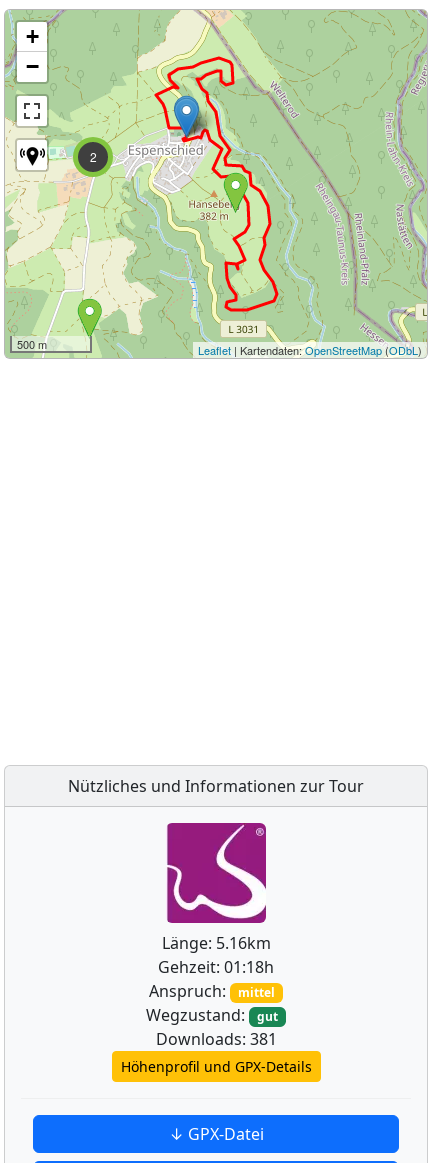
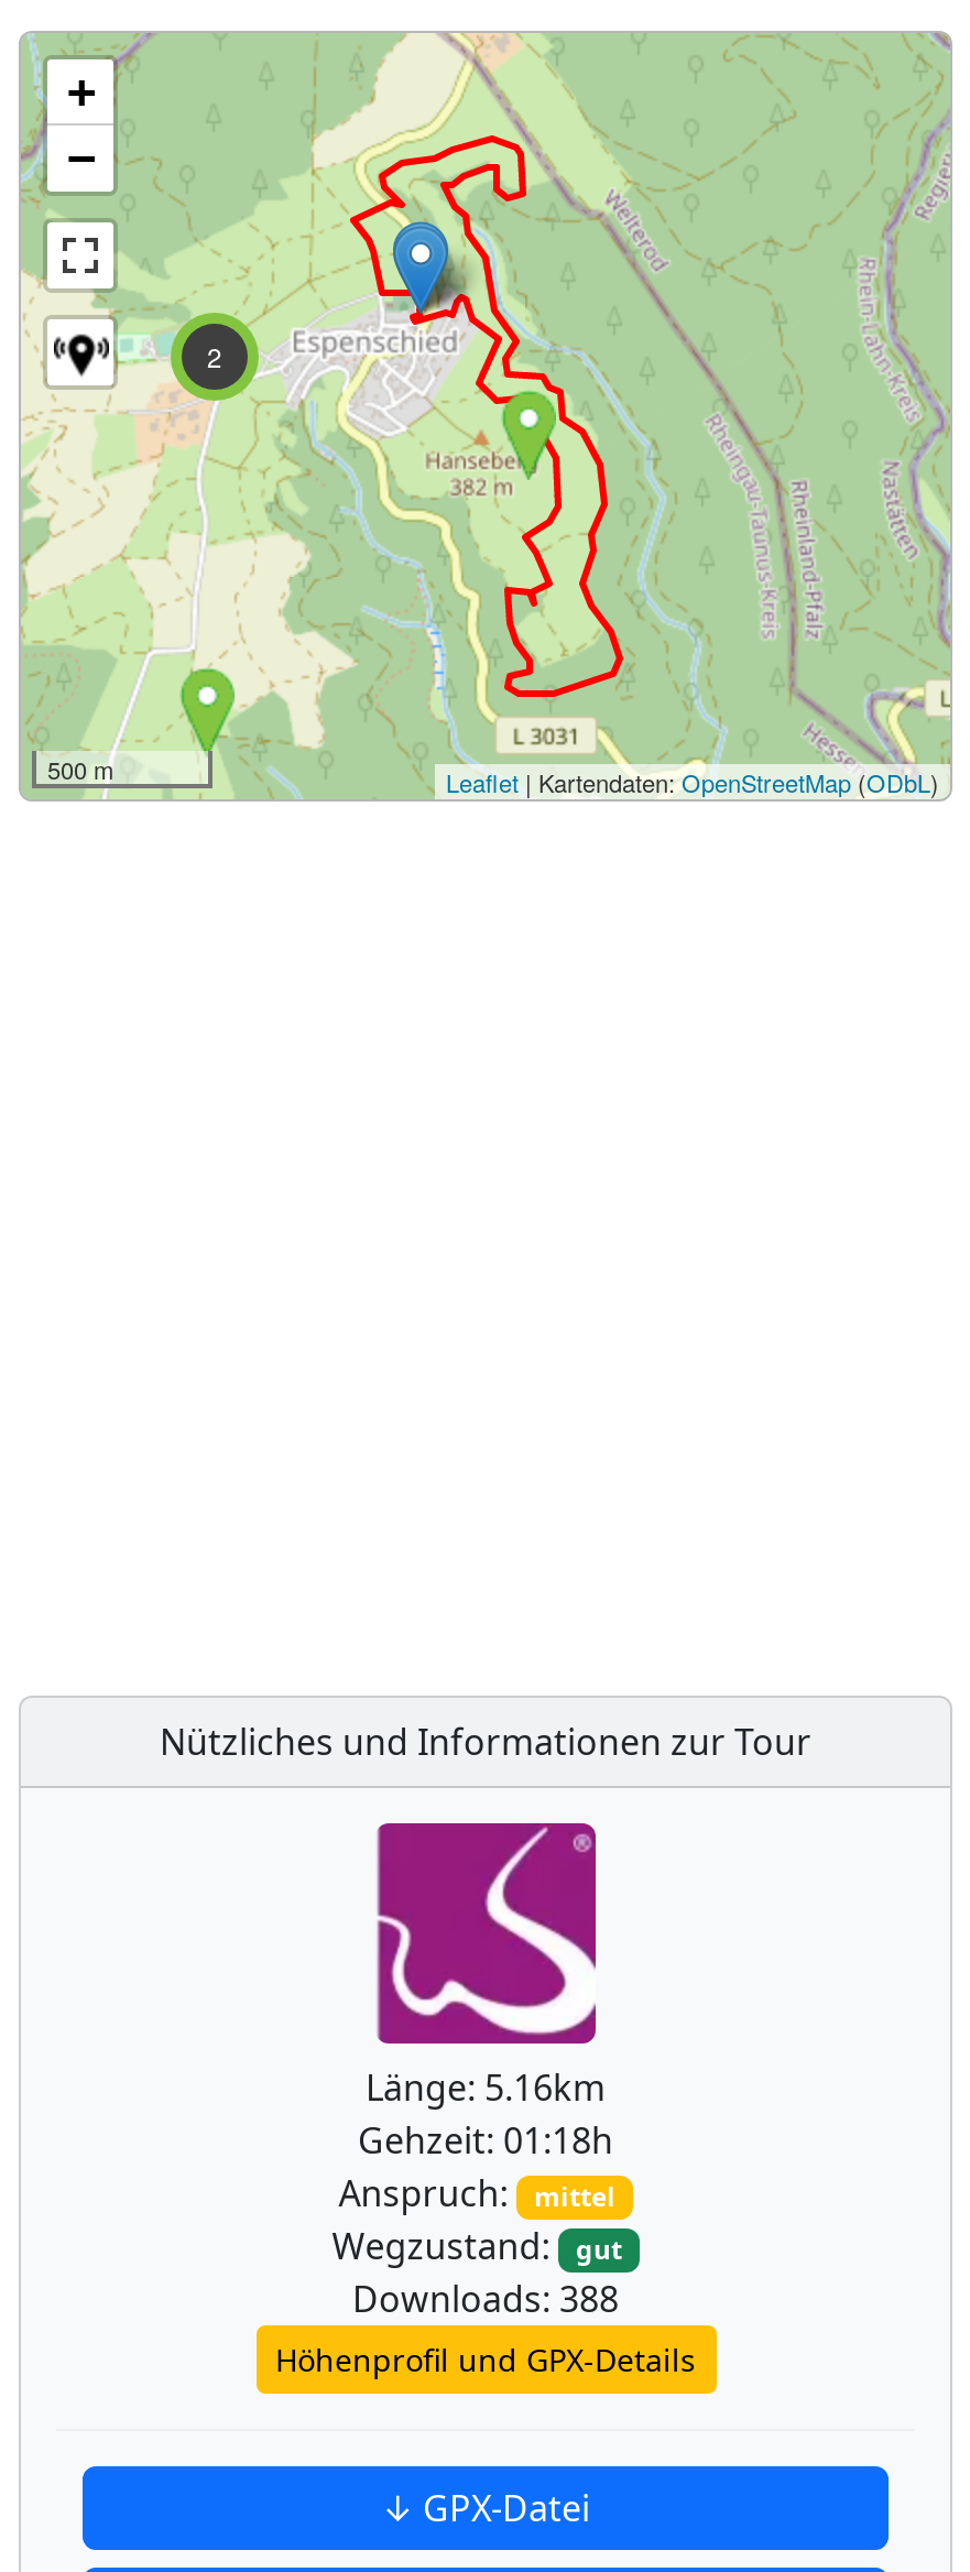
[155,1028,276,1050] Downloads: 381 -> [352,2276,619,2324] Downloads: 388

